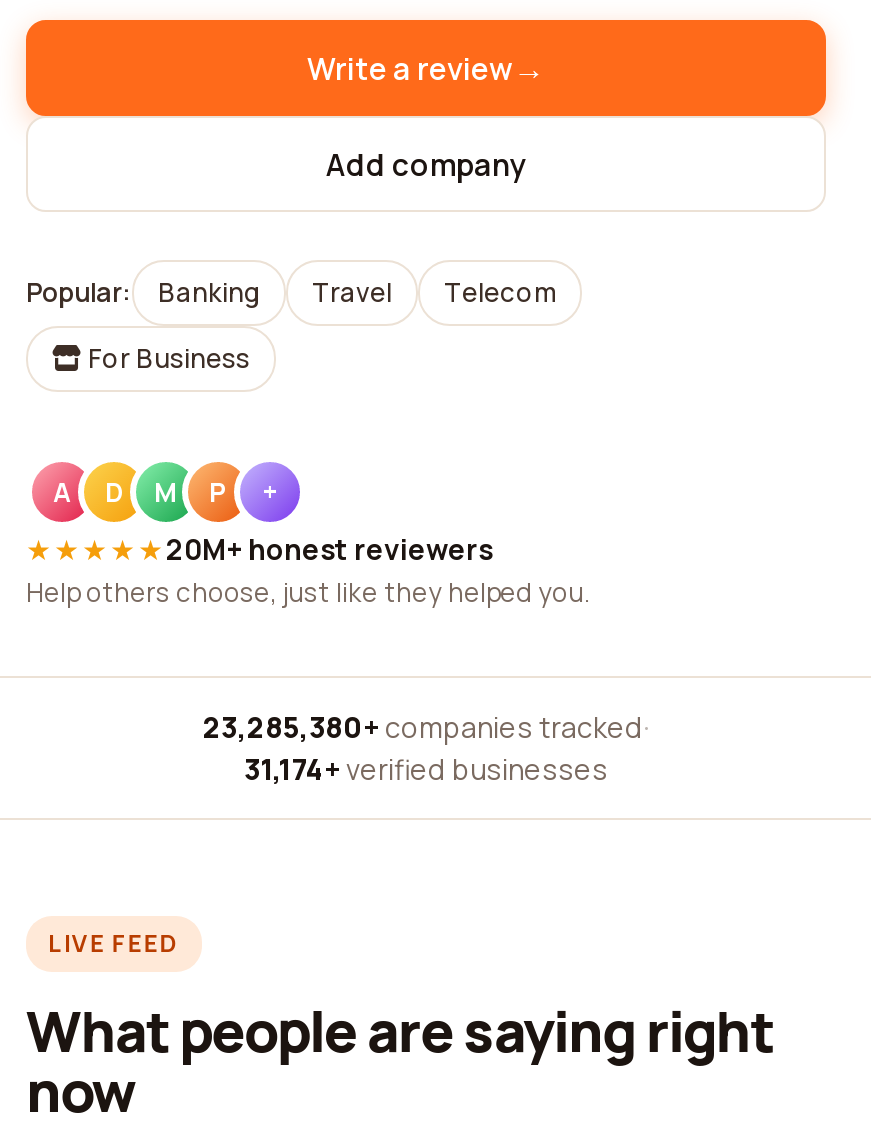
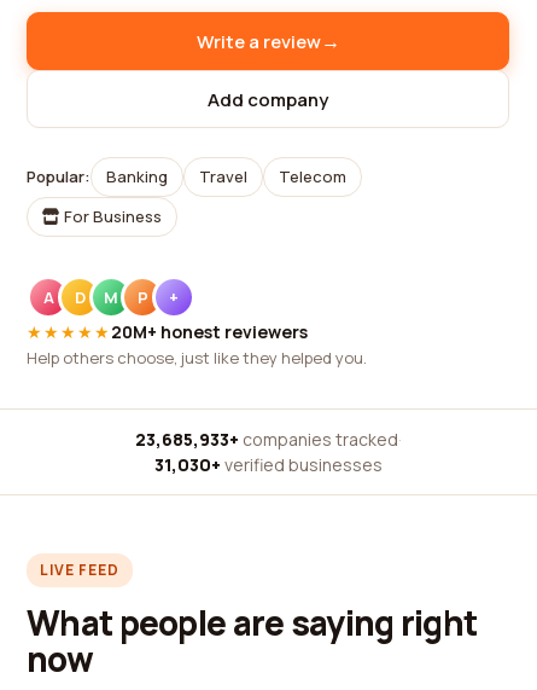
[203,708,649,746] 23,285,380+ companies tracked · -> [135,428,401,451] 23,685,933+ companies tracked ·
[244,750,608,788] 31,174+ verified businesses -> [154,453,382,476] 31,030+ verified businesses

